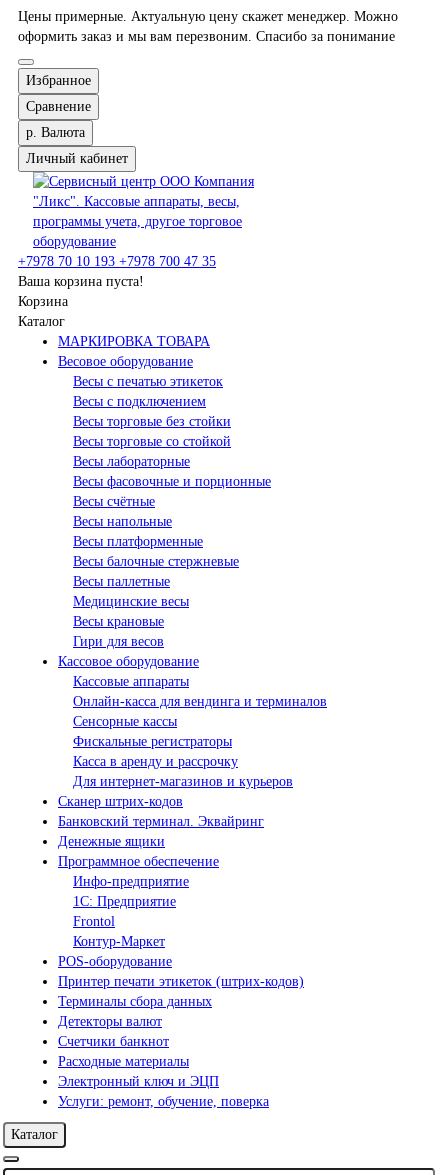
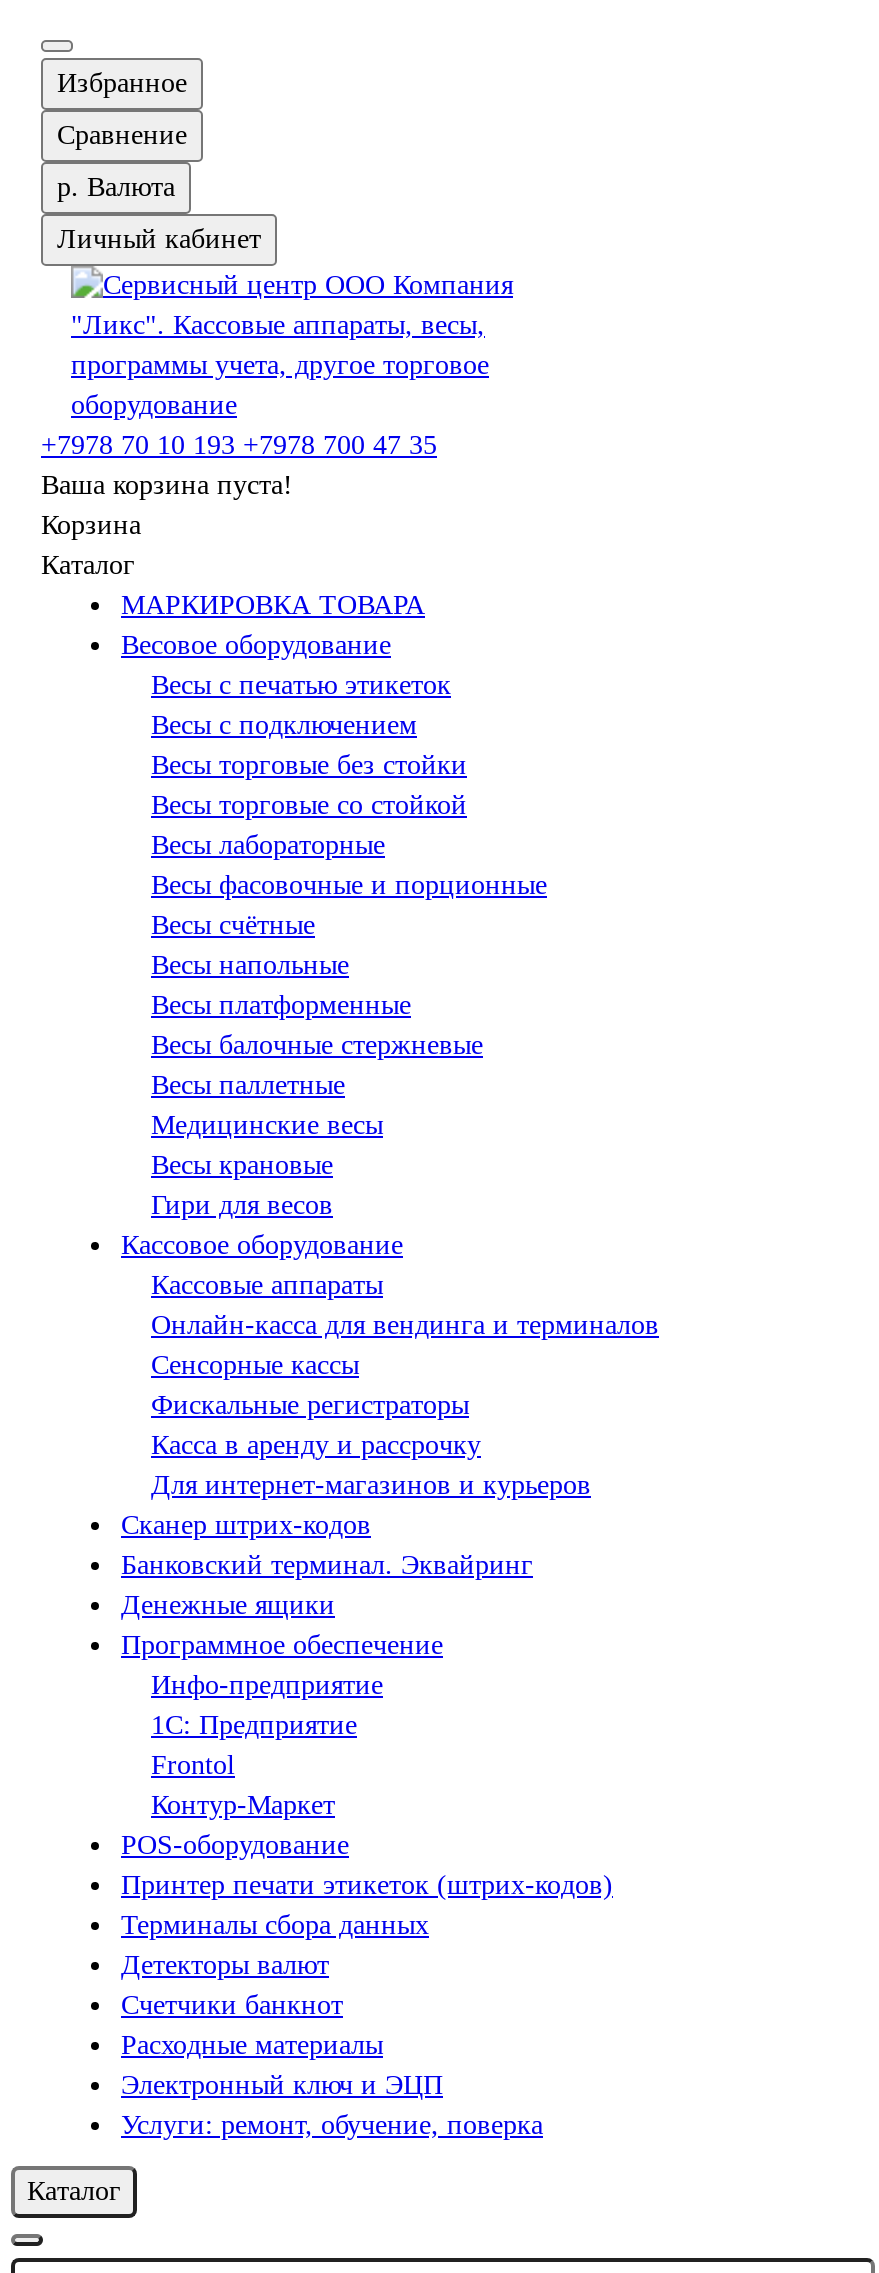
[18,9,398,44] Цены примерные. Актуальную цену скажет менеджер. Можно | оформить заказ и мы вам перезвоним. Спасибо за понимание -> none

